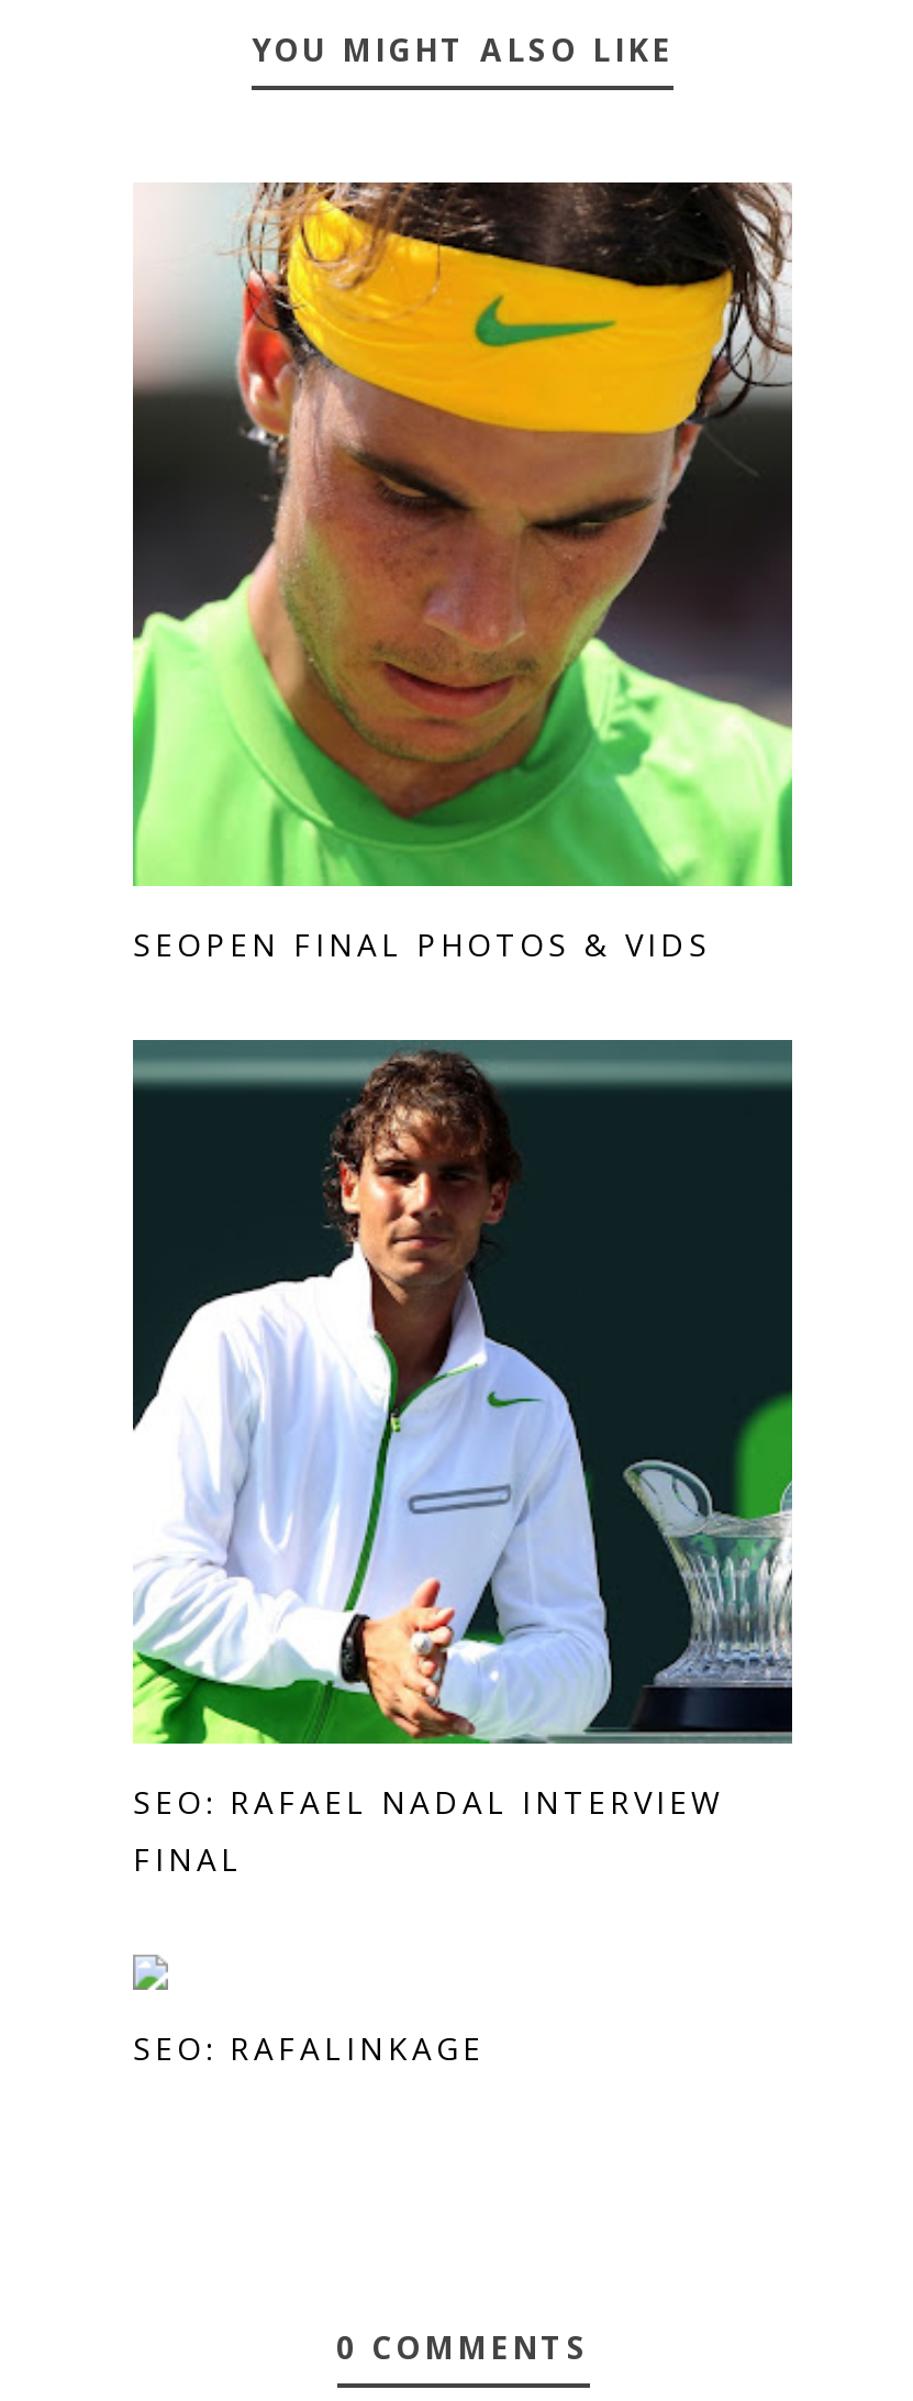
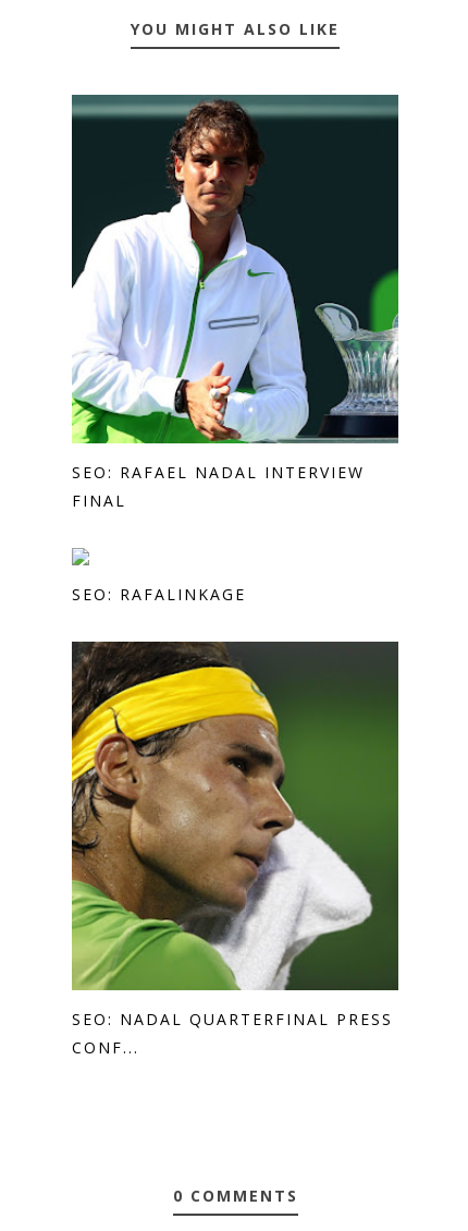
[131,180,794,966] [image] | SEOPEN FINAL PHOTOS & VIDS -> none
moved [129,1040,797,2070] -> [70,95,401,605]: [image] | SEO: RAFAEL NADAL INTERVIEW | FINAL | SEO: RAFALINKAGE
none -> [71,641,399,1058] [image] | SEO: NADAL QUARTERFINAL PRESS | CONF...

